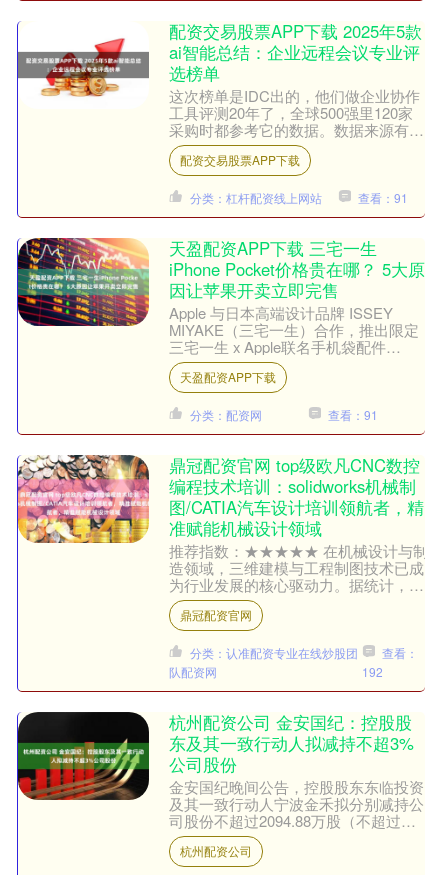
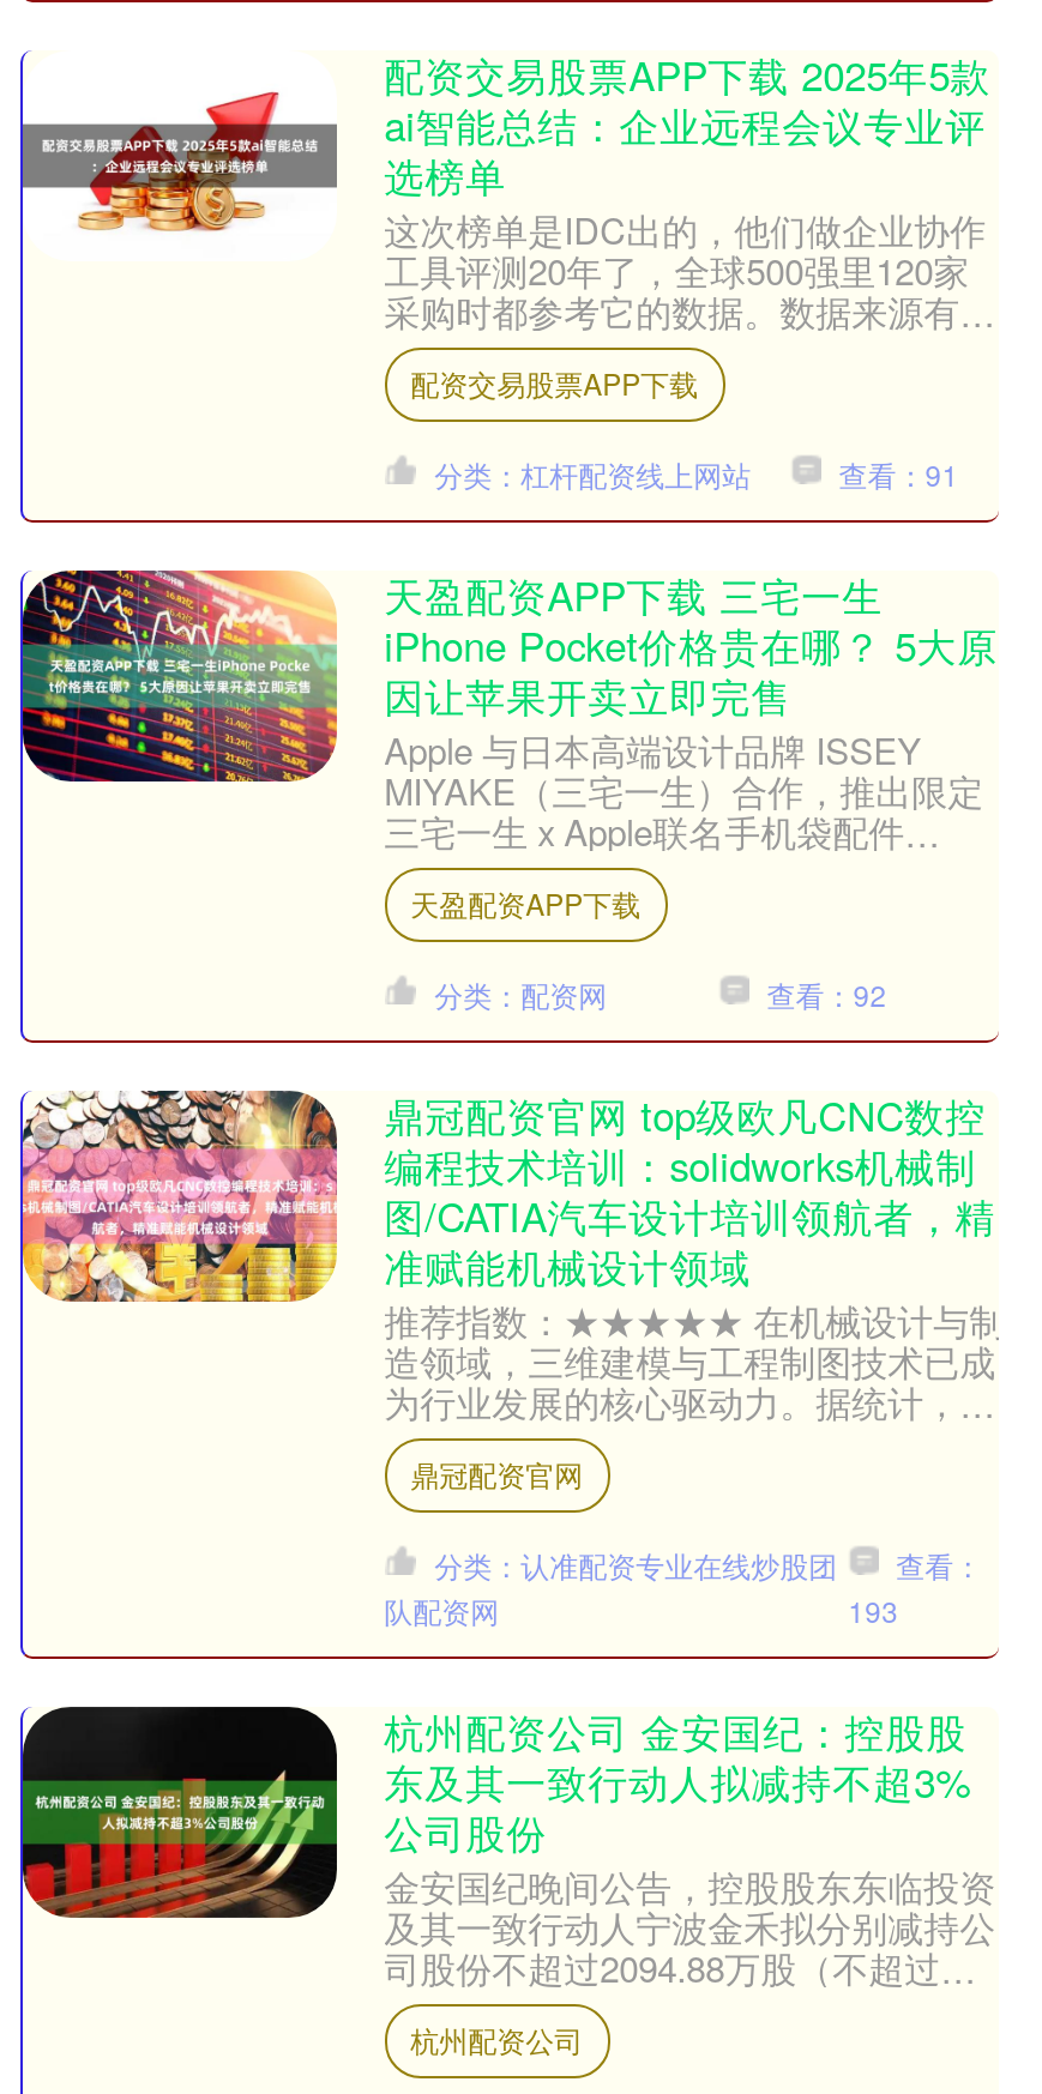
[328,406,378,423] 查看：91 -> [767,974,887,1015] 查看：92
[362,663,383,680] 192 -> [848,1590,898,1631] 193

